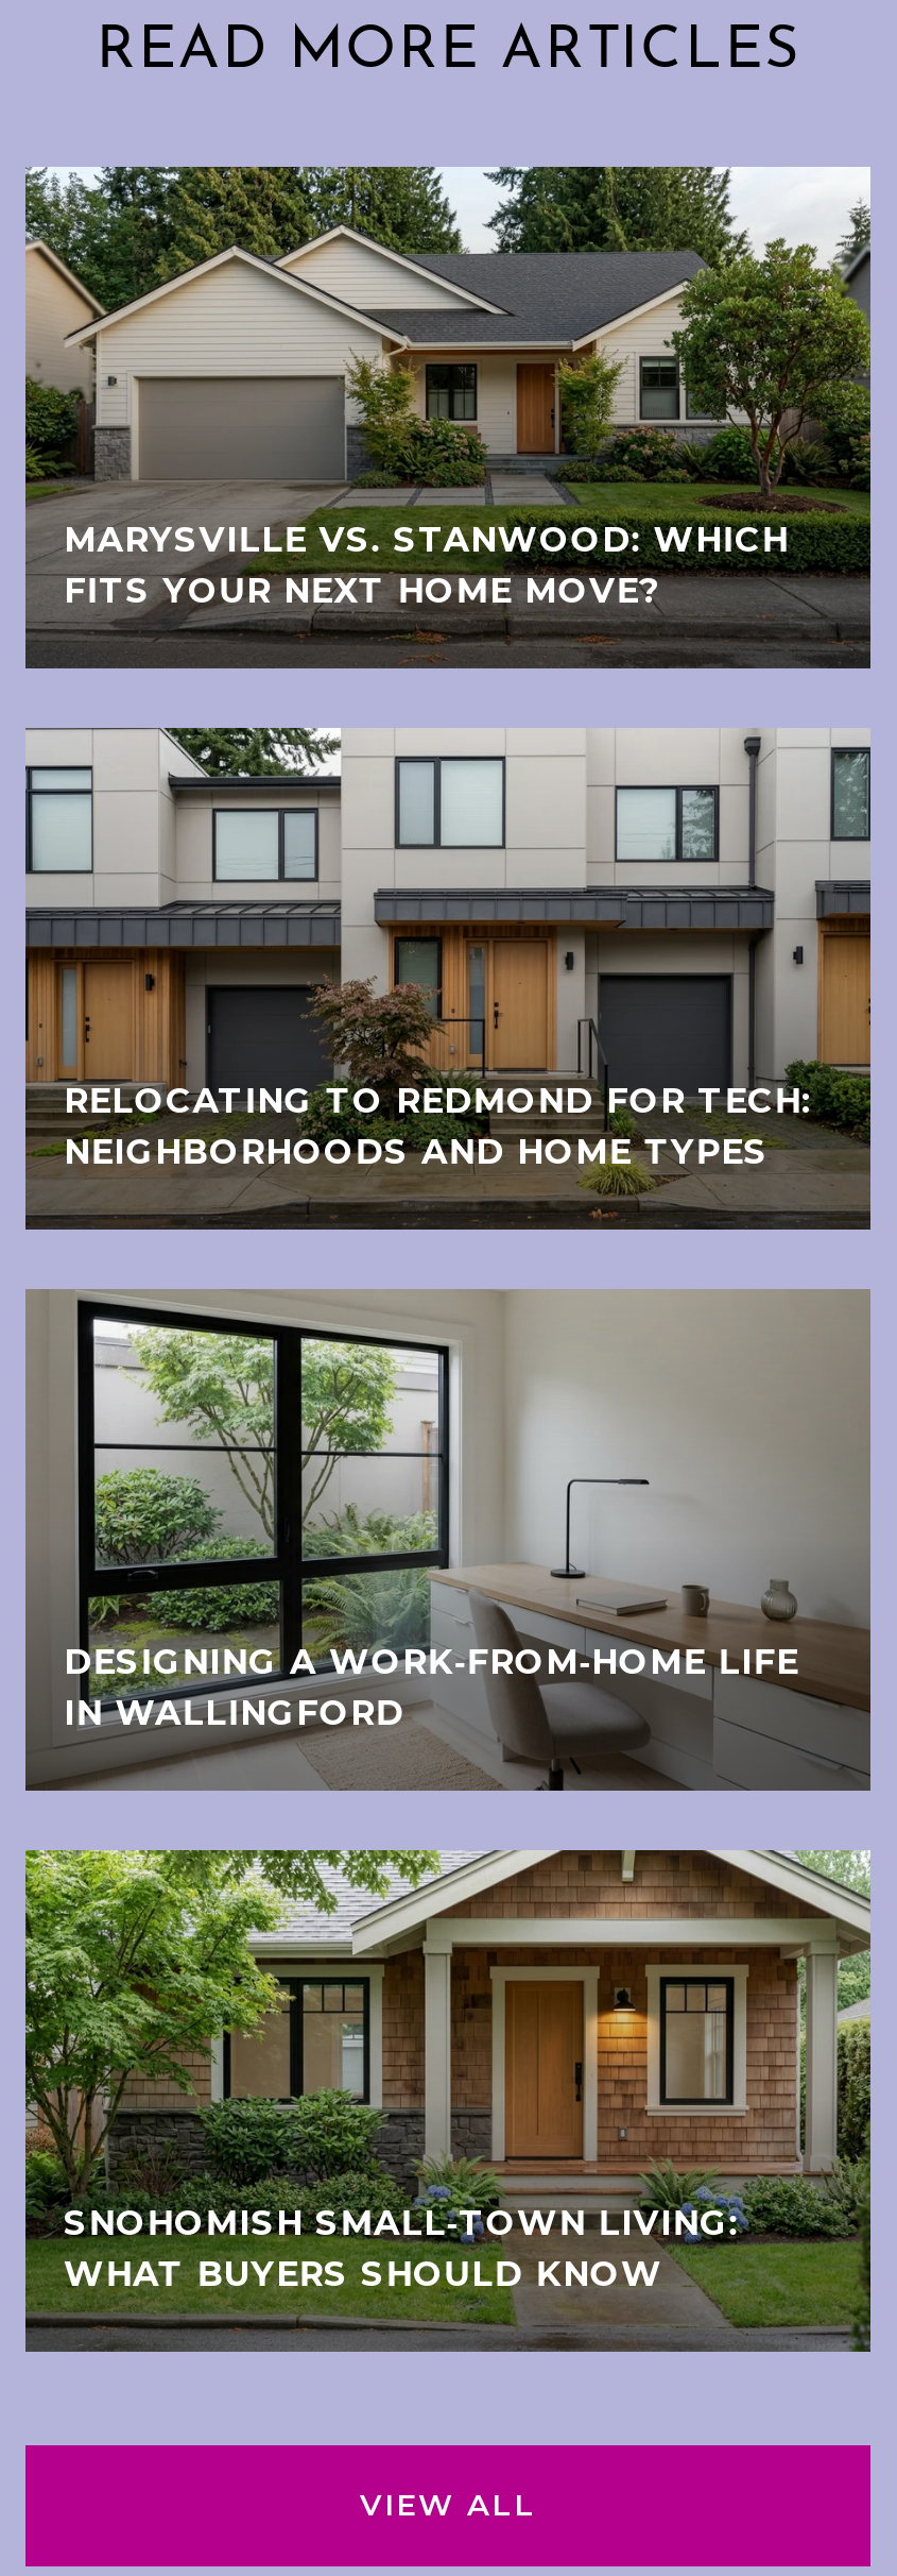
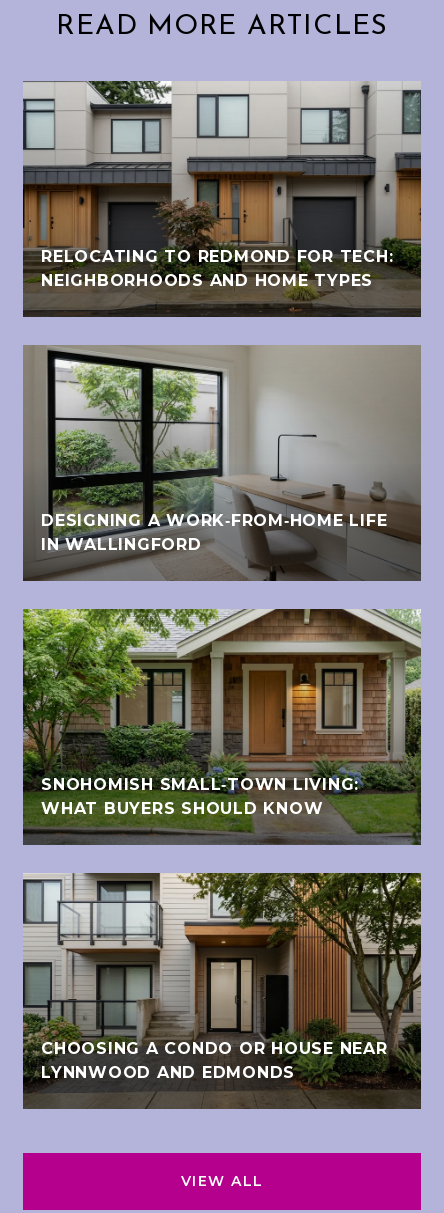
[23,165,873,662] [image] | MARYSVILLE VS. STANWOOD: WHICH | FITS YOUR NEXT HOME MOVE? -> none
moved [23,724,875,2294] -> [22,79,423,818]: [image] | RELOCATING TO REDMOND FOR TECH: | NEIGHBORHOODS AND HOME TYPES | DESIGNING A WORK‑FROM‑HOME LIFE | IN WALLINGFORD | SNOHOMISH SMALL‑TOWN LIVING: | WHAT BUYERS SHOULD KNOW
none -> [22,872,422,1108] [image] | CHOOSING A CONDO OR HOUSE NEAR | LYNNWOOD AND EDMONDS

